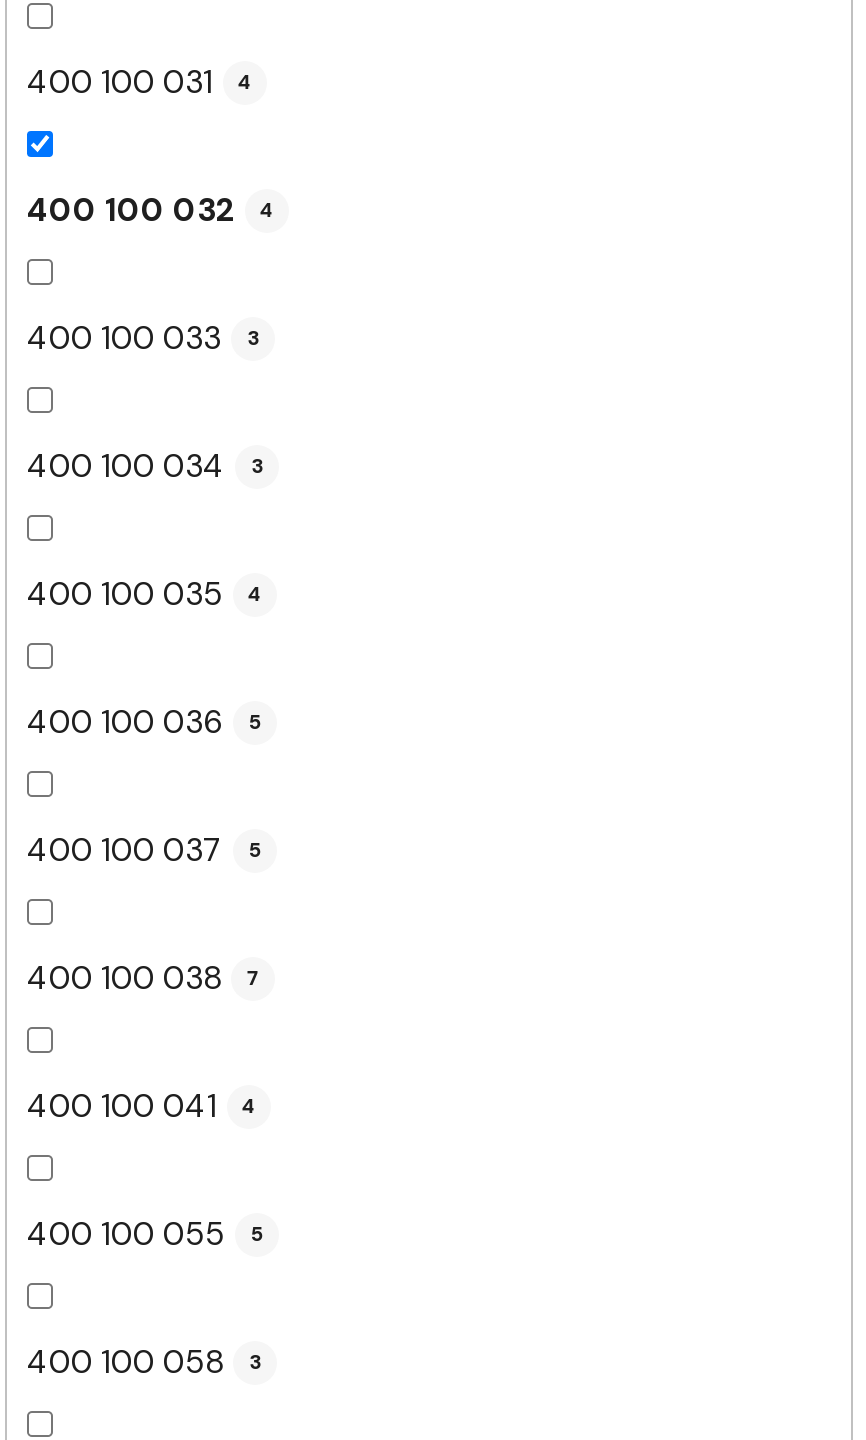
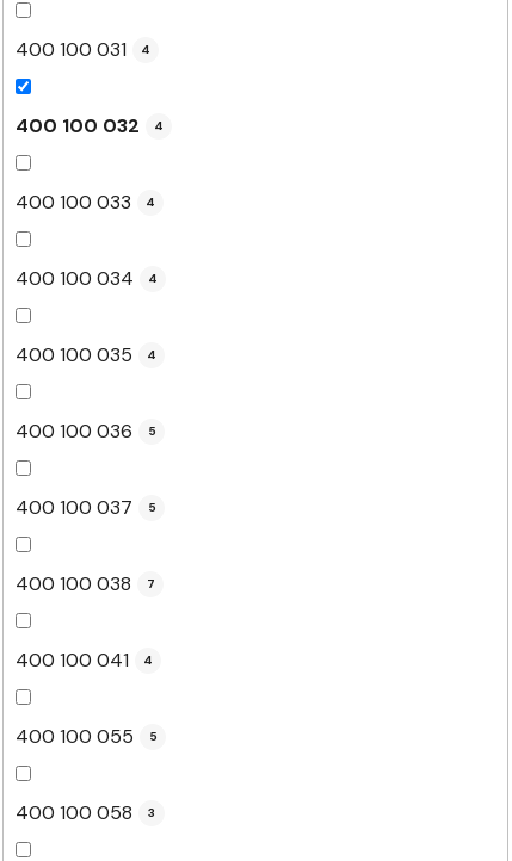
[27,317,259,359] 400 100 033 3 -> [16,190,155,215] 400 100 033 4
[27,445,263,487] 400 100 034 3 -> [16,266,158,291] 400 100 034 4

